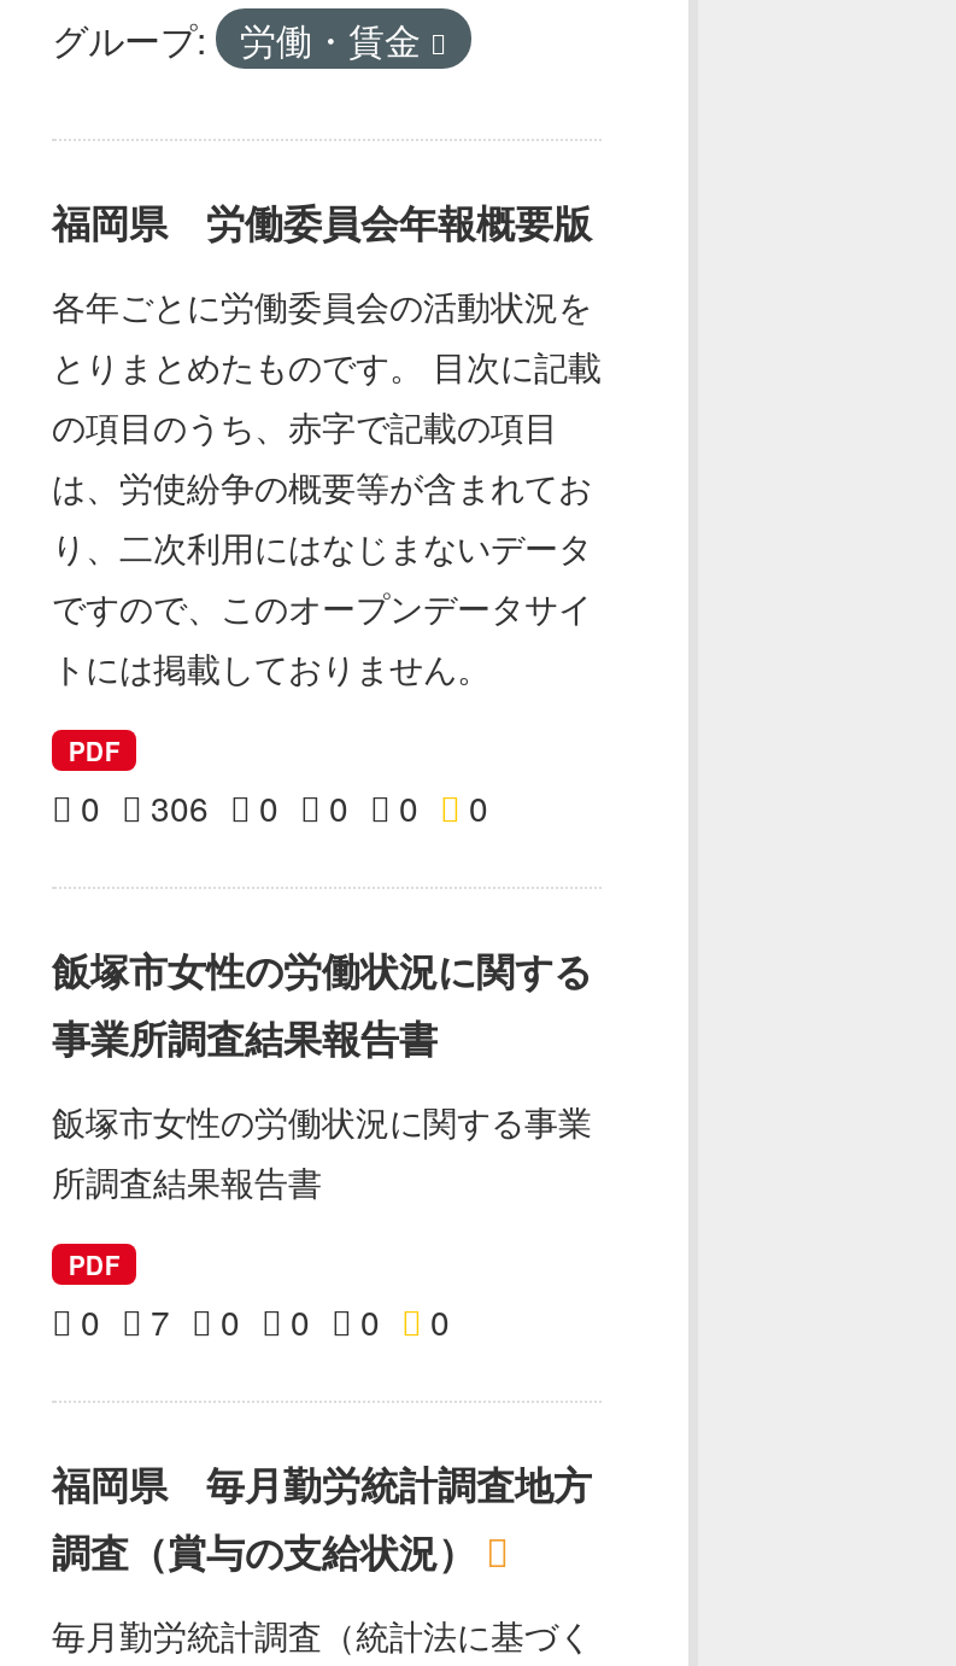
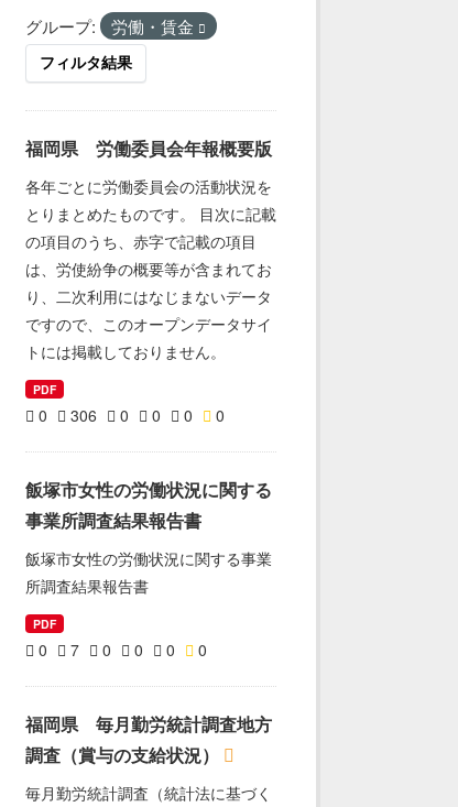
none -> [40,54,132,71] フィルタ結果

